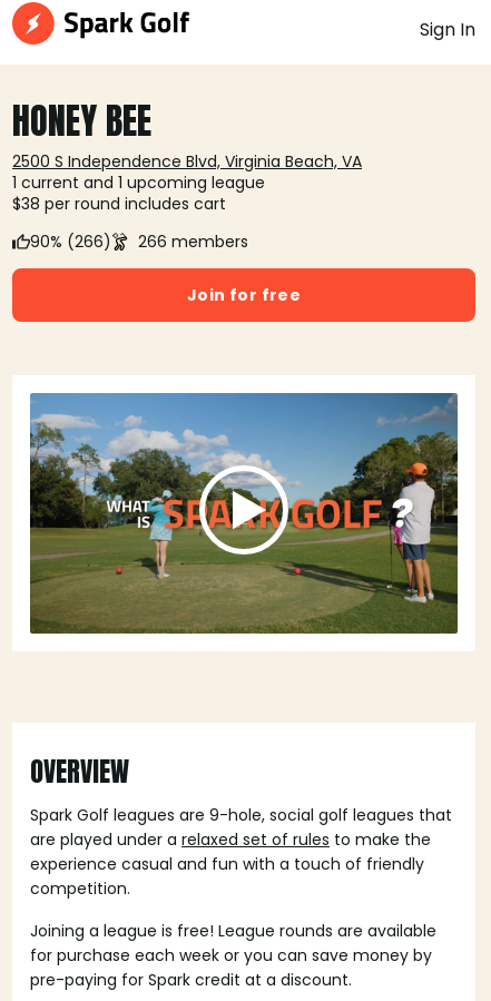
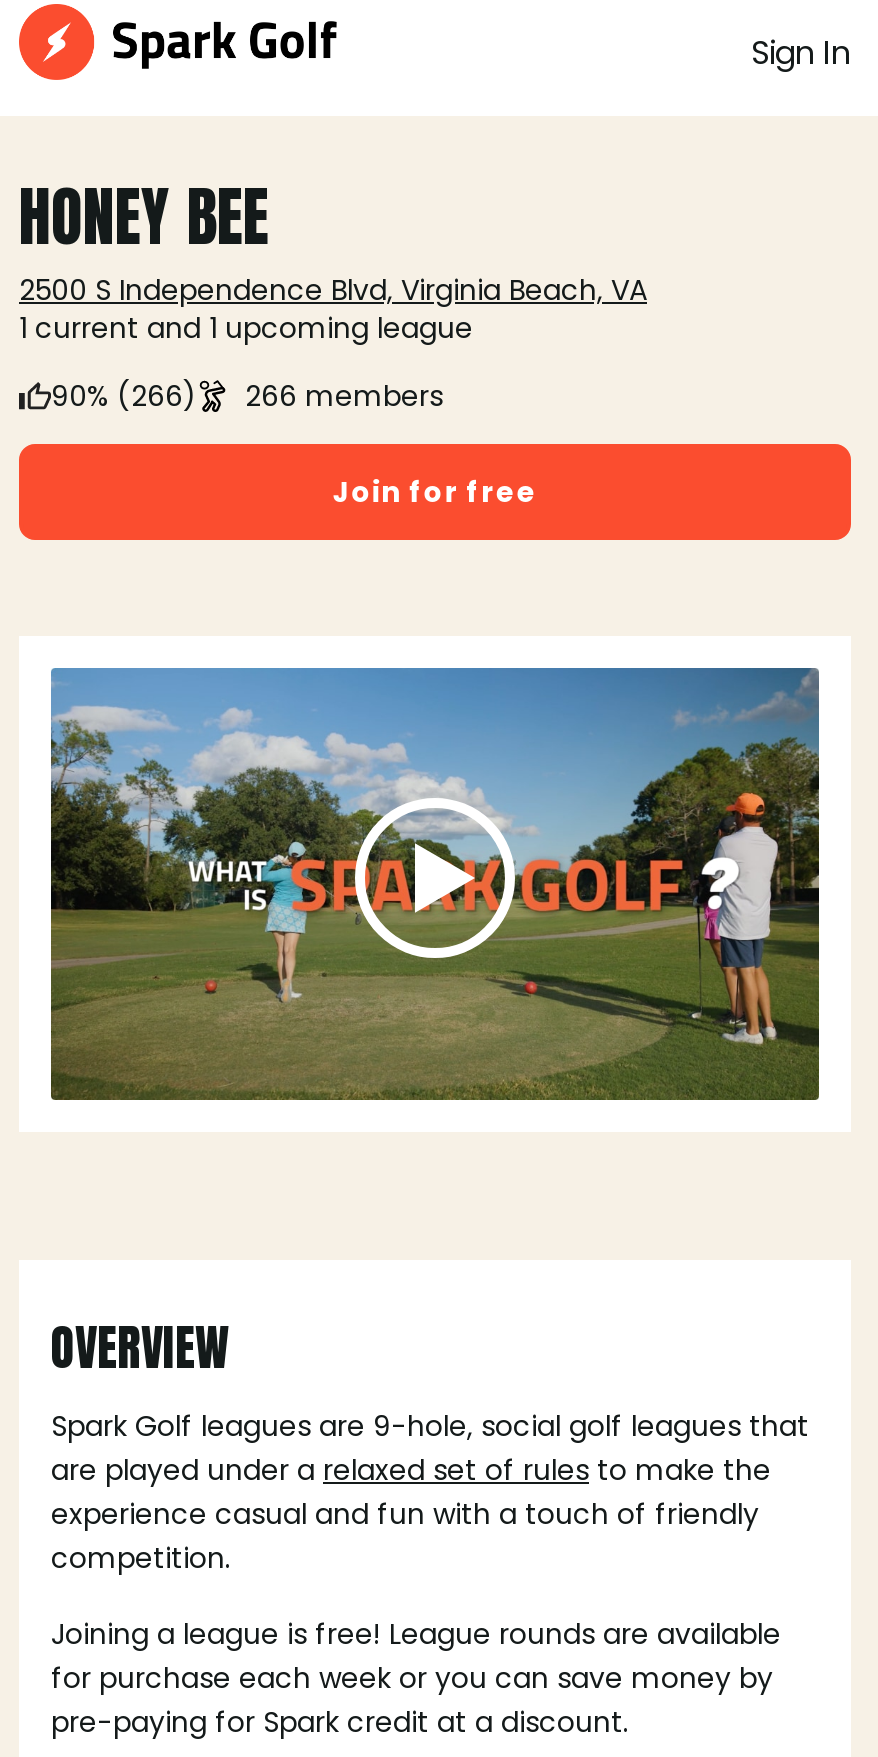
[12,193,226,215] $38 per round includes cart -> none

